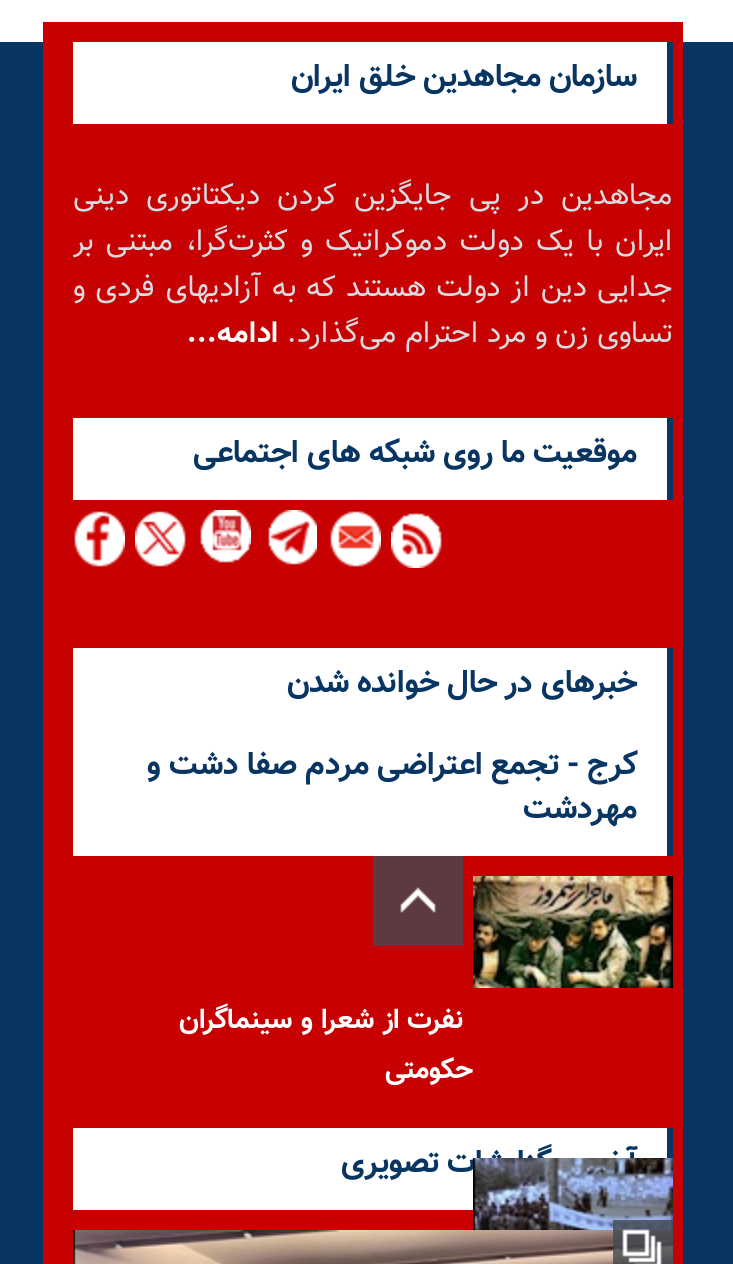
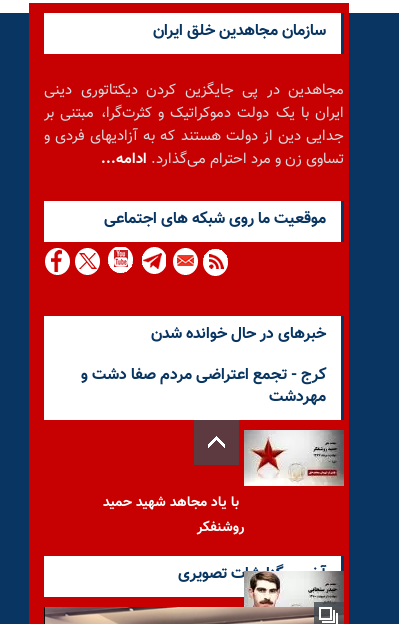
[179,874,675,1094] [image] | نفرت از شعرا و سینماگران | حکومتی -> [103,429,345,539] [image] | با یاد مجاهد شهید حمید | روشنفکر
[471,1158,675,1232] [image] -> [243,571,344,608] [image]

